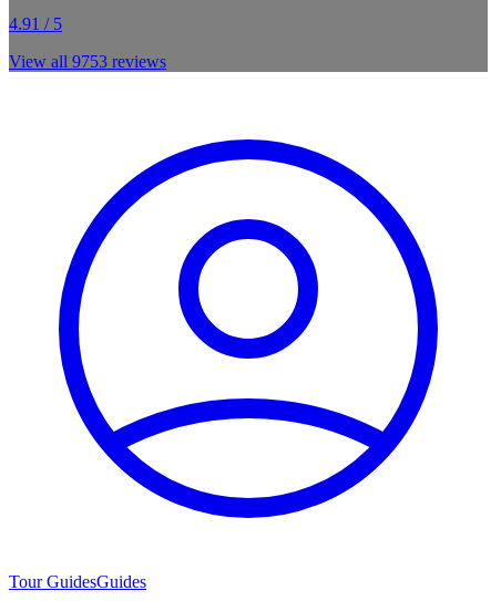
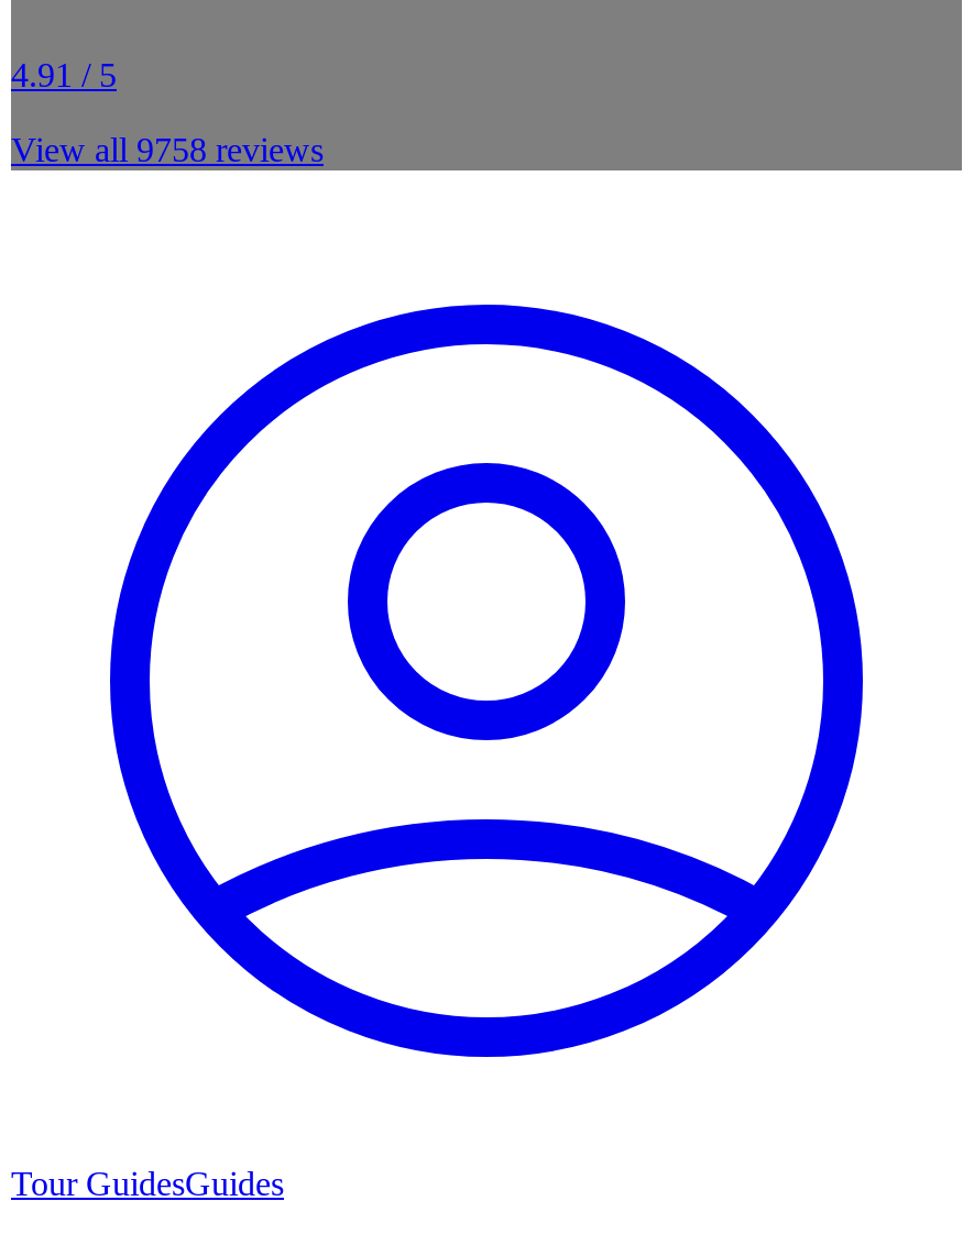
[9,52,166,71] View all 9753 reviews -> [11,132,324,169] View all 9758 reviews

